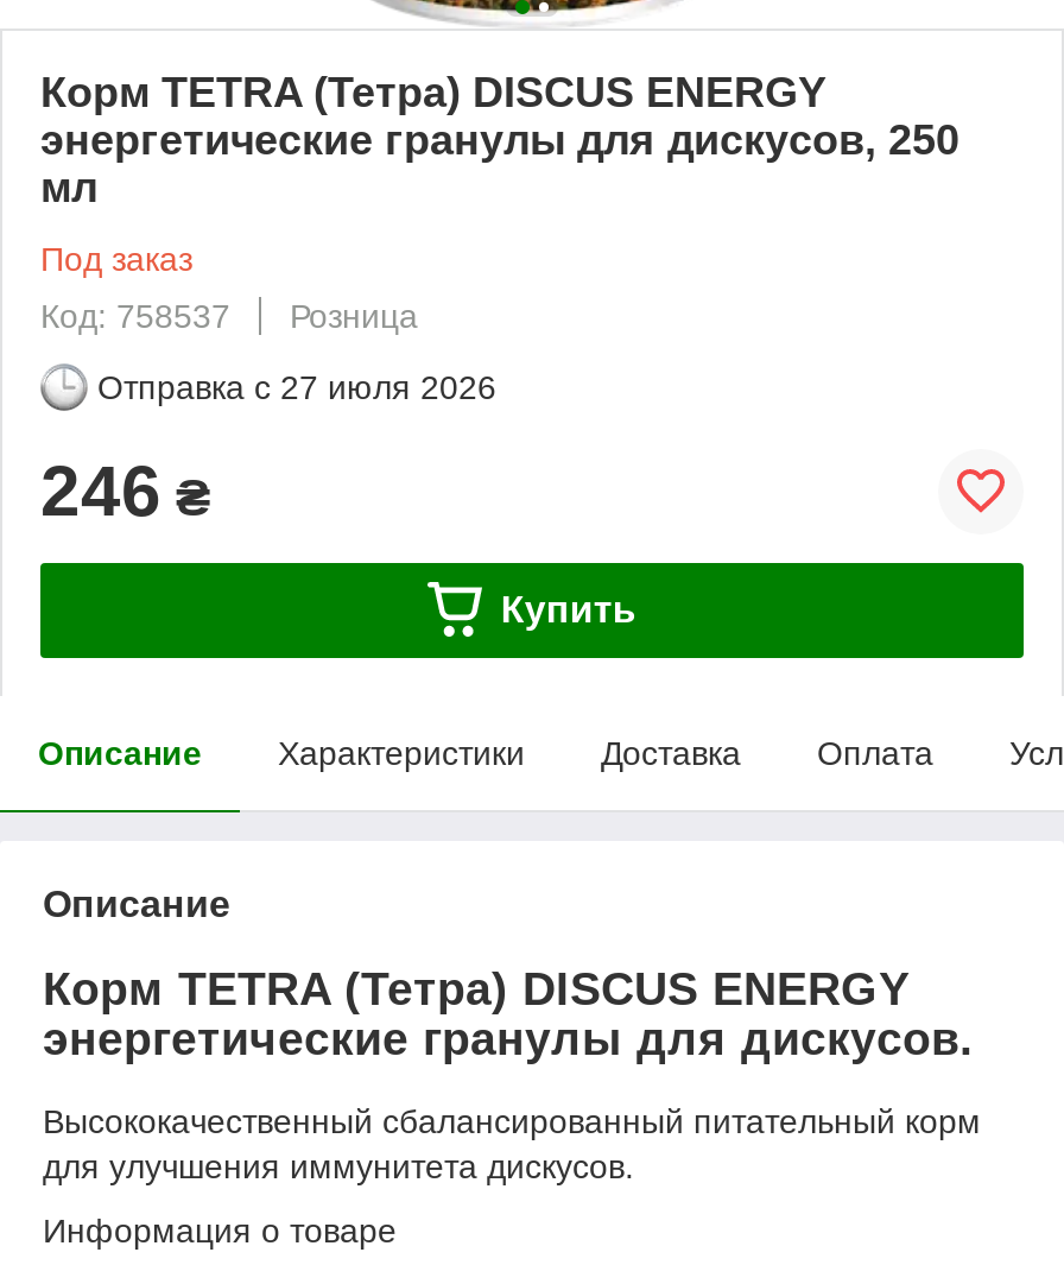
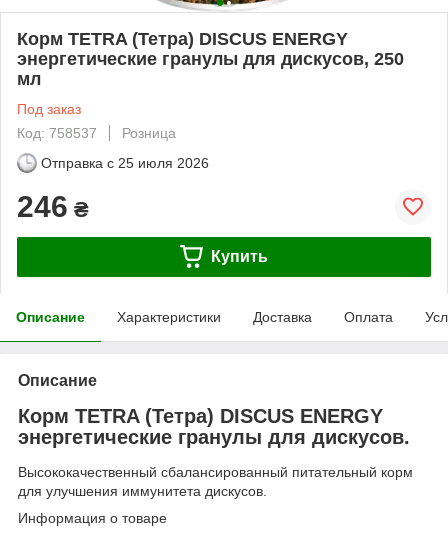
[97,368,496,406] Отправка с 27 июля 2026 -> [41,155,209,171] Отправка с 25 июля 2026

